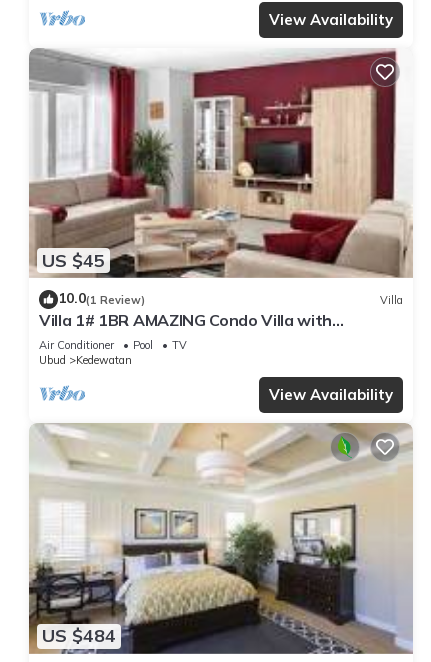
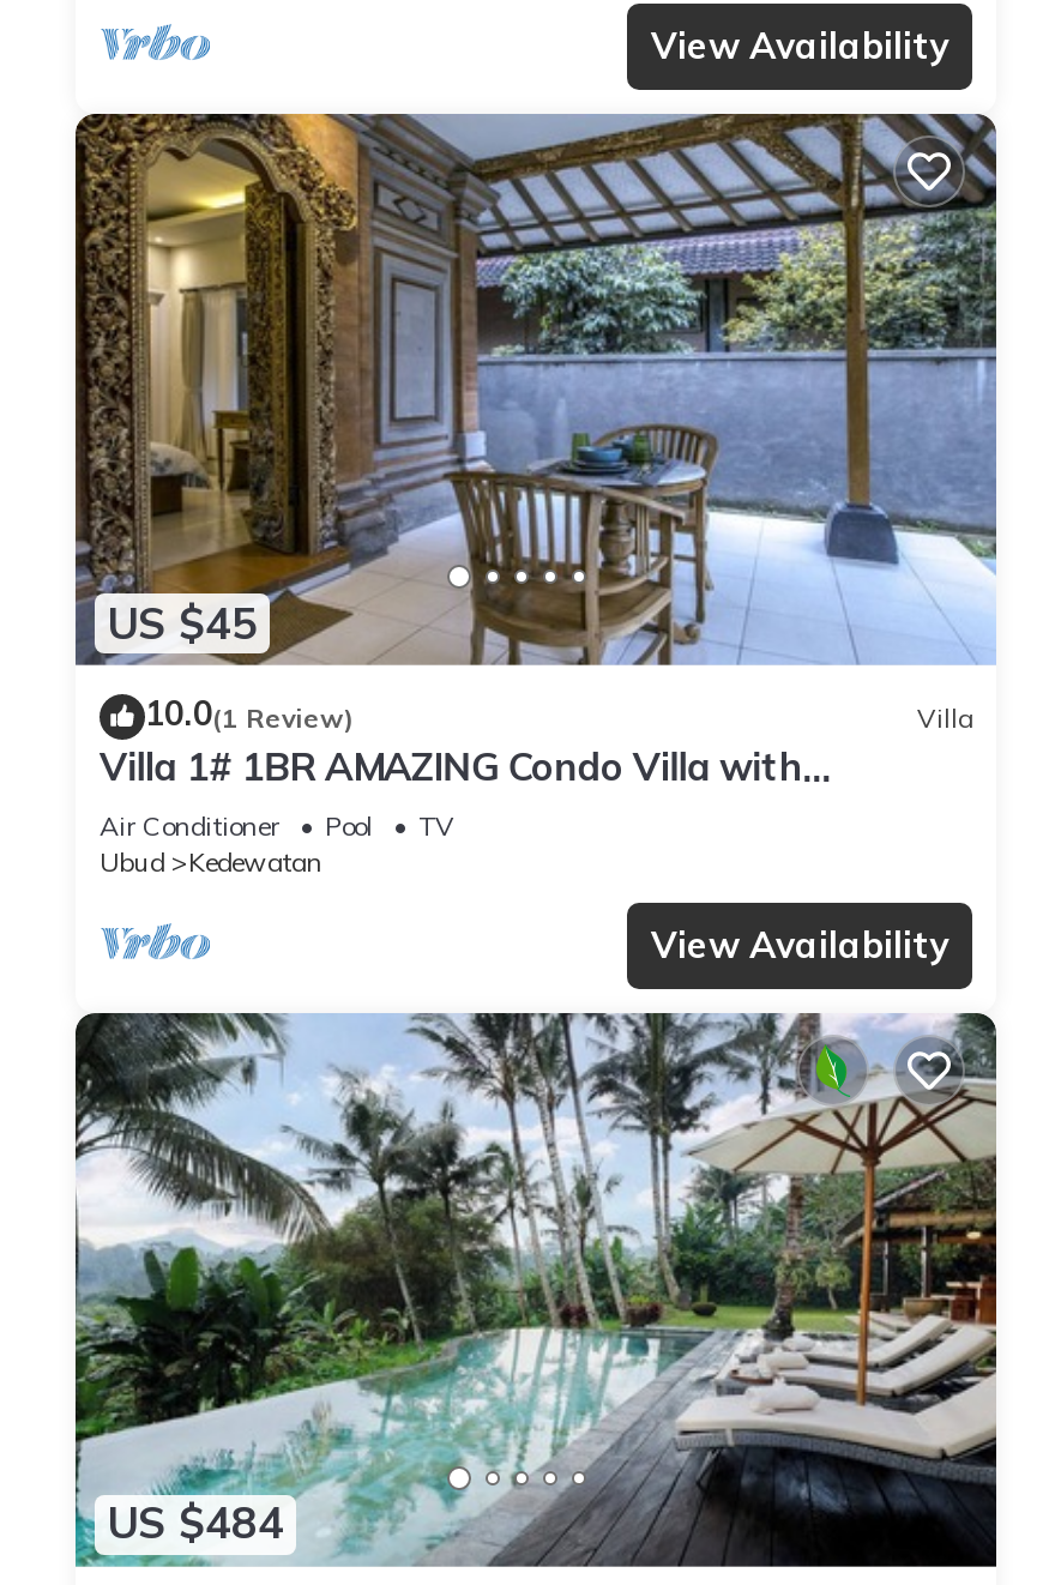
[29,48,413,279] [image] -> [73,112,999,665] [image]
[28,422,413,655] [image] -> [73,1011,999,1569] [image]

